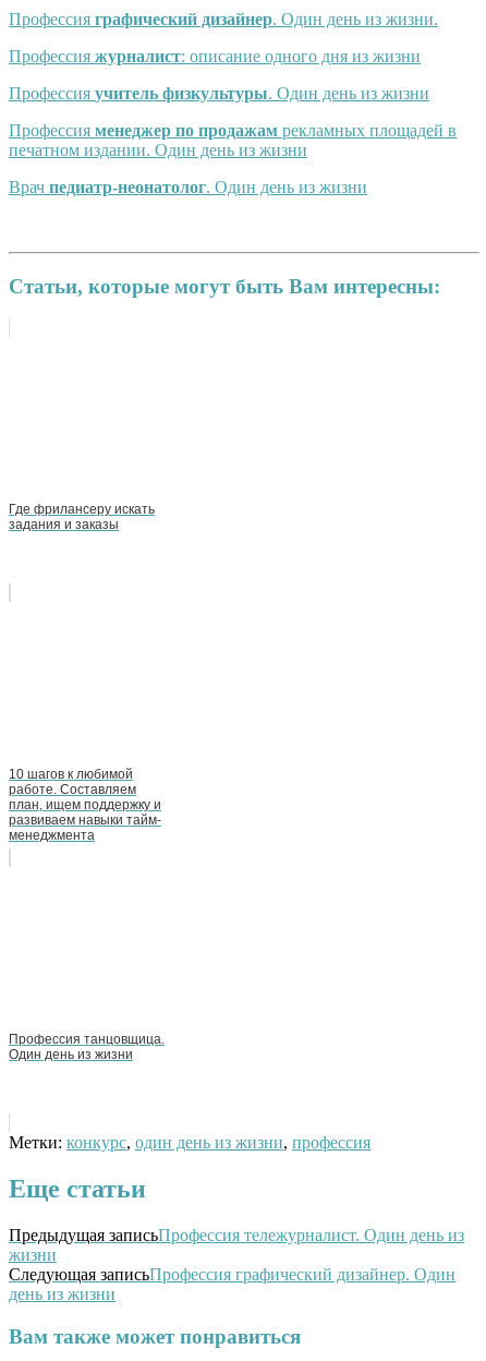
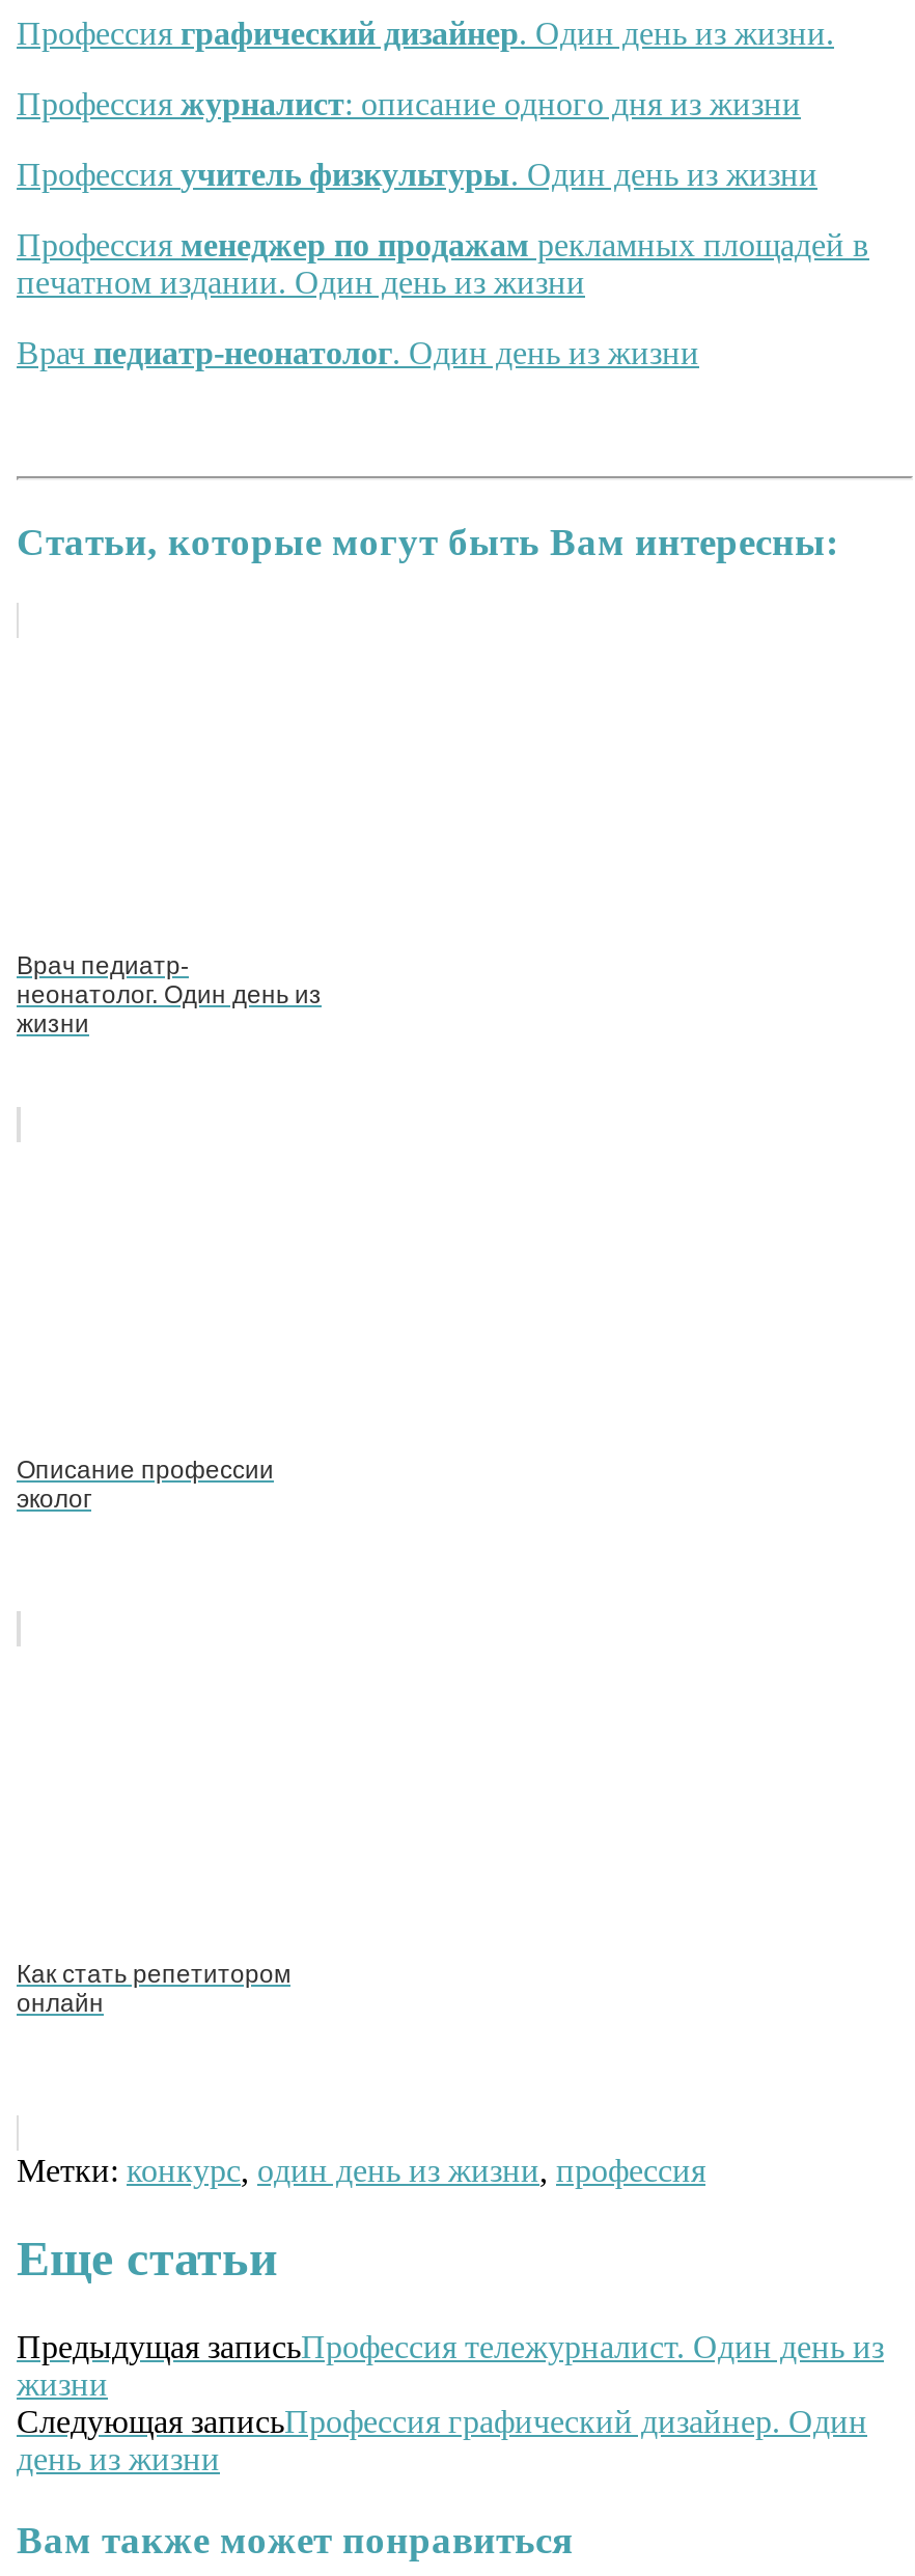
[9,502,155,533] Где фрилансеру искать | задания и заказы -> [17,952,322,1039] Врач педиатр- | неонатолог. Один день из | жизни
[9,767,161,843] 10 шагов к любимой | работе. Составляем | план, ищем поддержку и | развиваем навыки тайм- | менеджмента -> [17,1456,274,1514] Описание профессии | эколог
[9,1032,165,1063] Профессия танцовщица. | Один день из жизни -> [17,1961,290,2019] Как стать репетитором | онлайн

